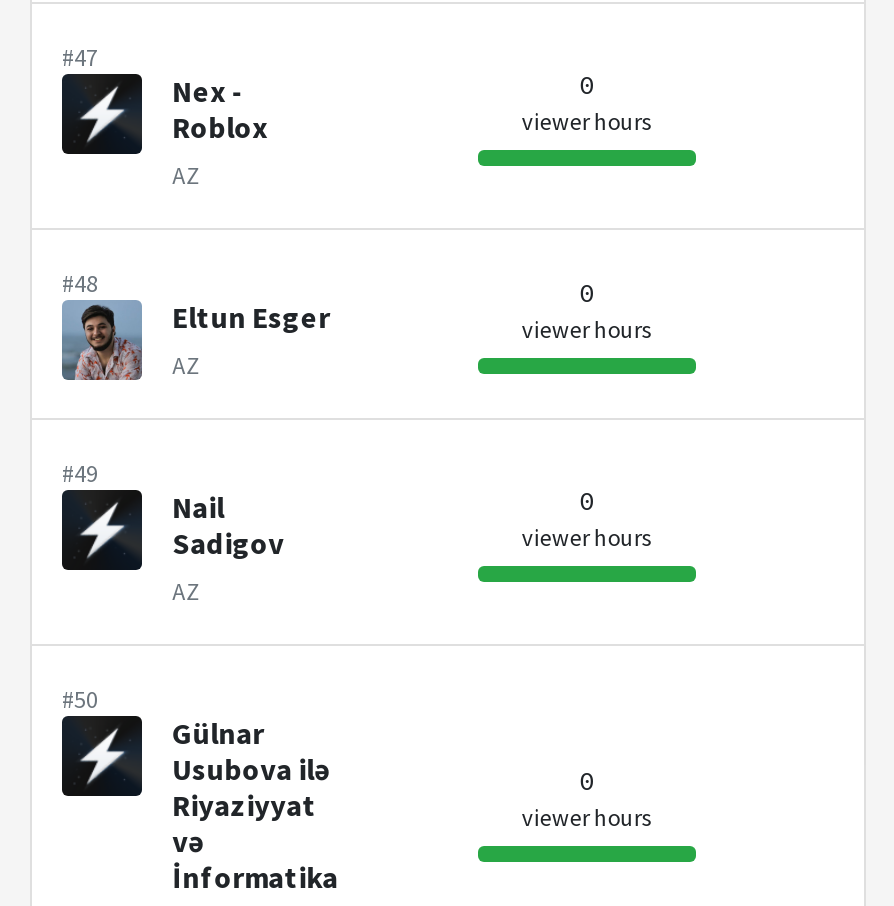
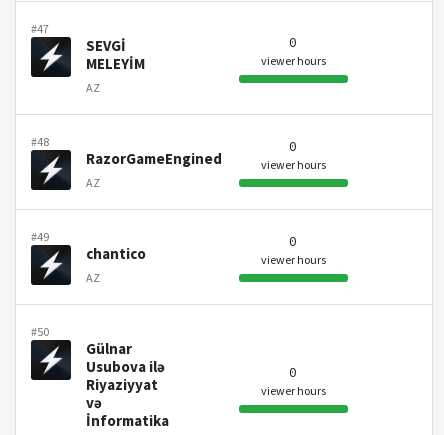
[172,72,268,146] Nex - | Roblox -> [86,36,145,73] SEVGİ | MELEYİM
[60,298,330,382] [image] | Eltun Esger -> [30,149,222,191] [image] | RazorGameEngined
[172,488,284,562] Nail | Sadigov -> [86,244,146,263] chantico

